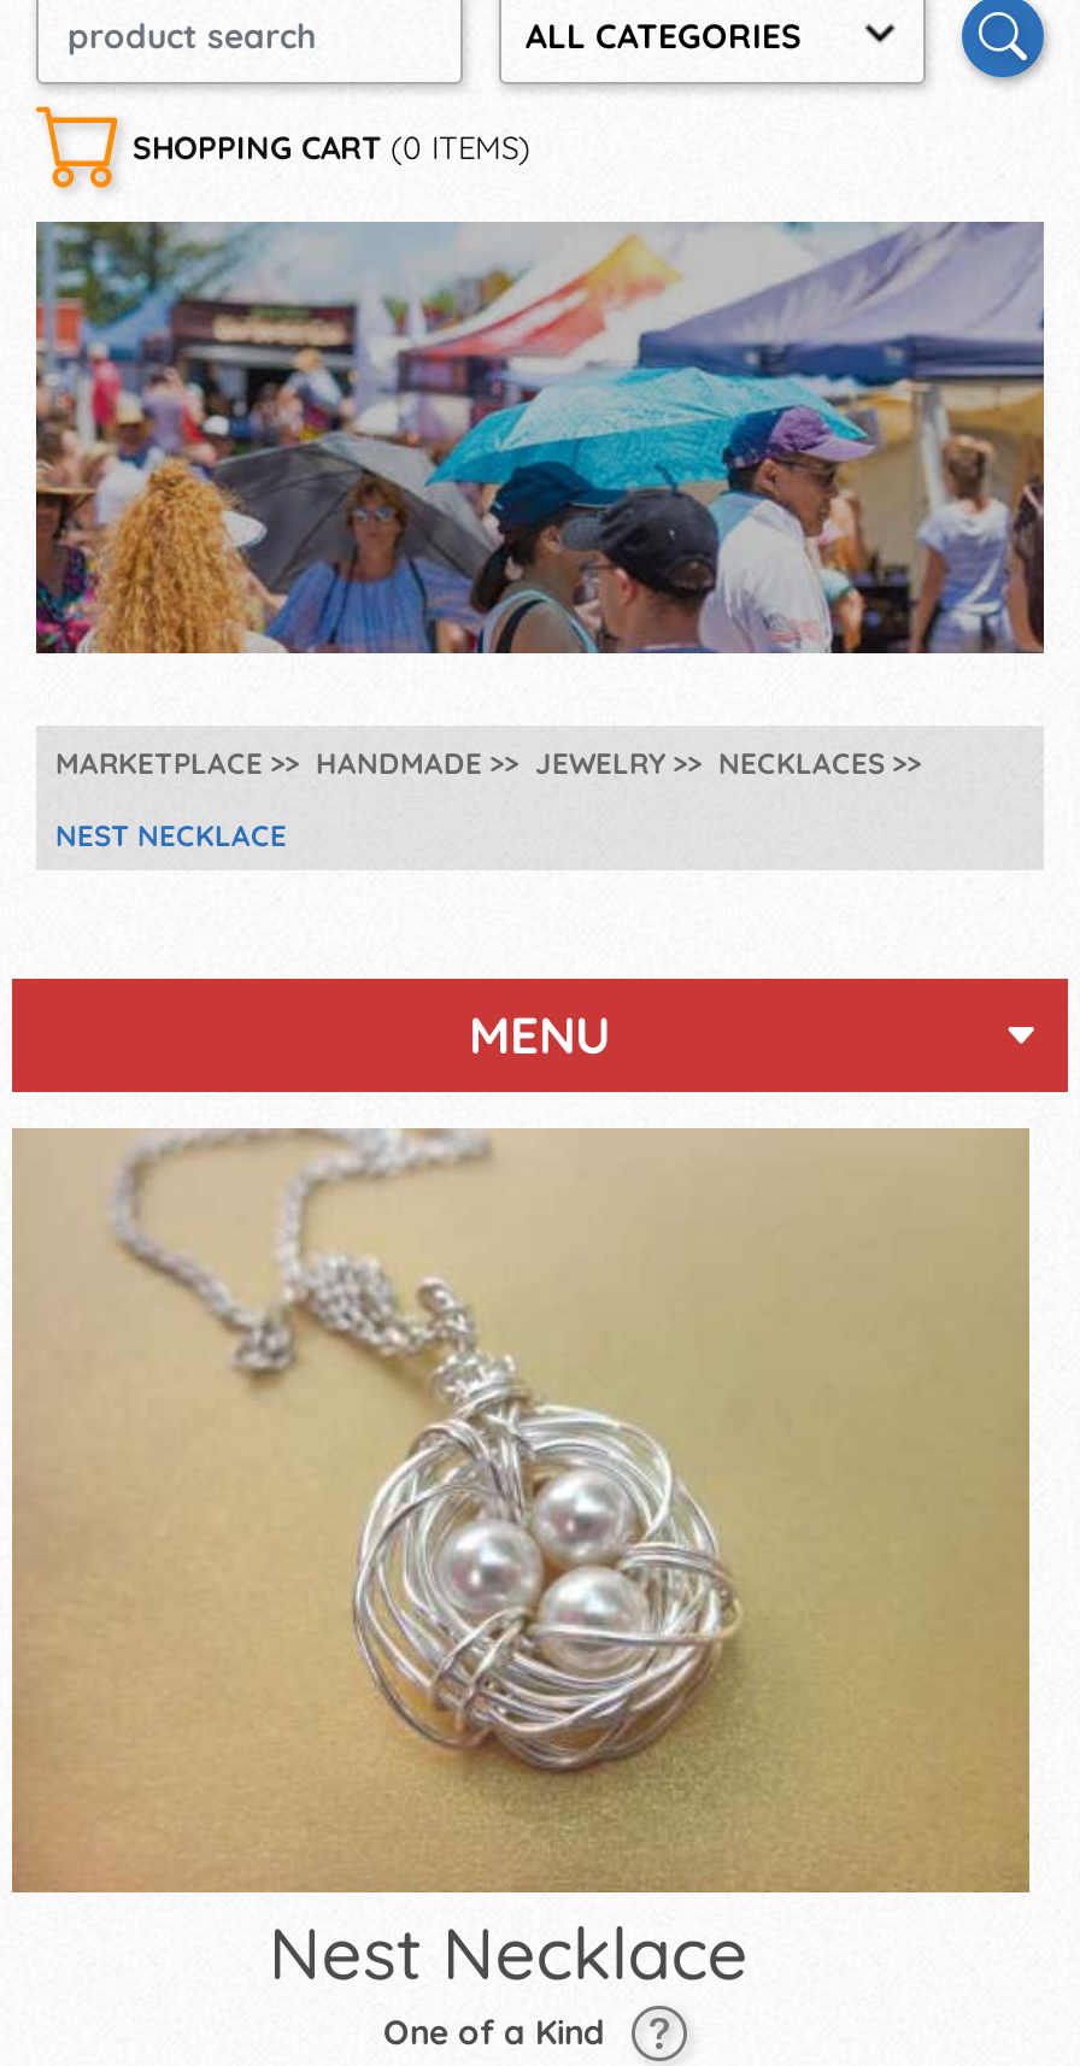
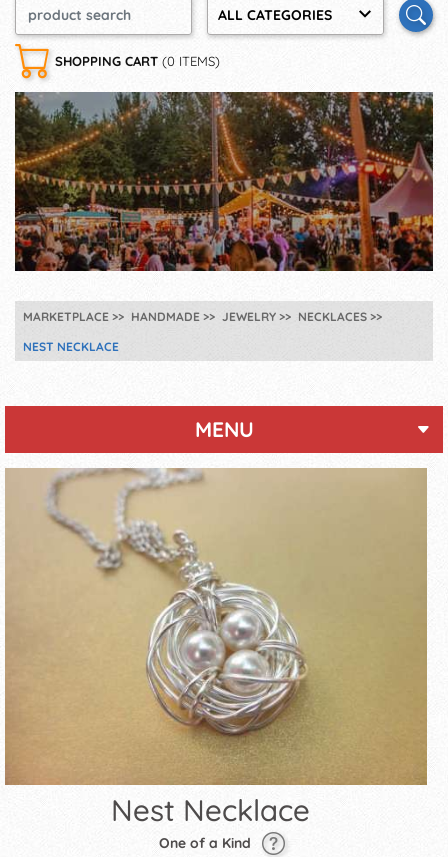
[34,219,1046,656] [image] -> [14,91,434,272] [image]

